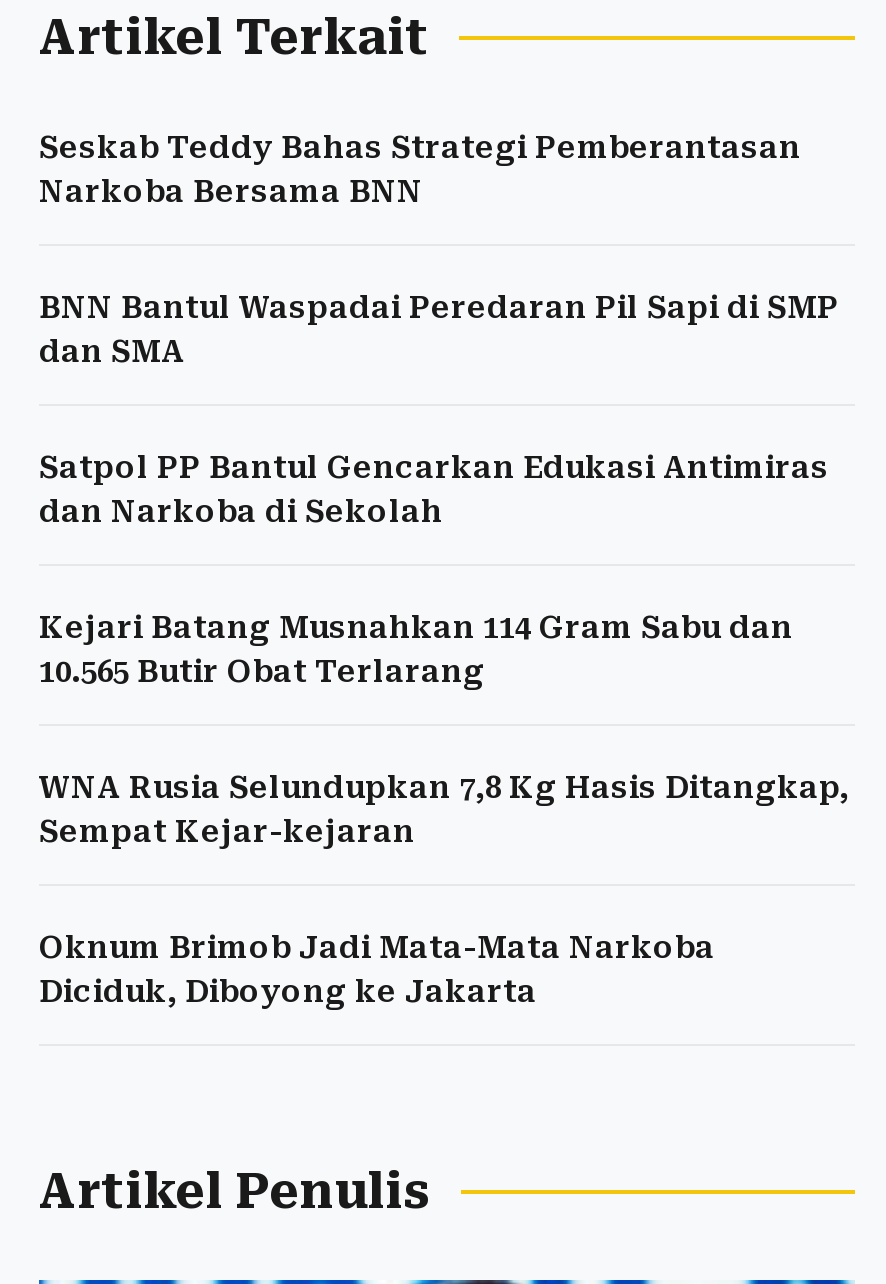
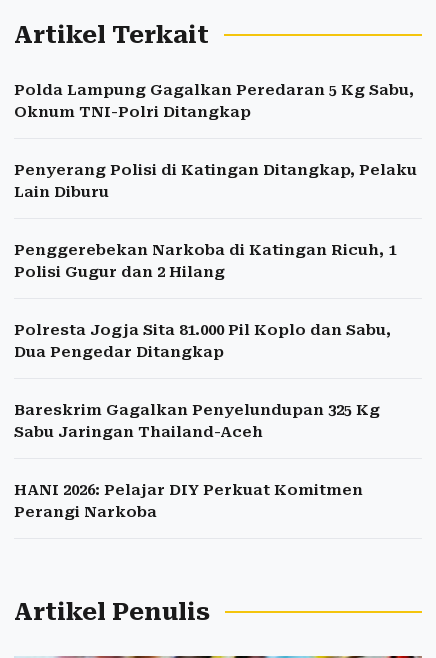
[39,130,801,210] Seskab Teddy Bahas Strategi Pemberantasan | Narkoba Bersama BNN -> [14,81,414,121] Polda Lampung Gagalkan Peredaran 5 Kg Sabu, | Oknum TNI-Polri Ditangkap
[39,290,839,370] BNN Bantul Waspadai Peredaran Pil Sapi di SMP | dan SMA -> [14,161,417,201] Penyerang Polisi di Katingan Ditangkap, Pelaku | Lain Diburu
[39,450,829,530] Satpol PP Bantul Gencarkan Edukasi Antimiras | dan Narkoba di Sekolah -> [14,241,396,281] Penggerebekan Narkoba di Katingan Ricuh, 1 | Polisi Gugur dan 2 Hilang
[39,610,793,690] Kejari Batang Musnahkan 114 Gram Sabu dan | 10.565 Butir Obat Terlarang -> [14,321,391,361] Polresta Jogja Sita 81.000 Pil Koplo dan Sabu, | Dua Pengedar Ditangkap
[39,770,849,850] WNA Rusia Selundupkan 7,8 Kg Hasis Ditangkap, | Sempat Kejar-kejaran -> [14,401,380,441] Bareskrim Gagalkan Penyelundupan 325 Kg | Sabu Jaringan Thailand-Aceh
[39,930,715,1010] Oknum Brimob Jadi Mata-Mata Narkoba | Diciduk, Diboyong ke Jakarta -> [14,481,363,521] HANI 2026: Pelajar DIY Perkuat Komitmen | Perangi Narkoba

